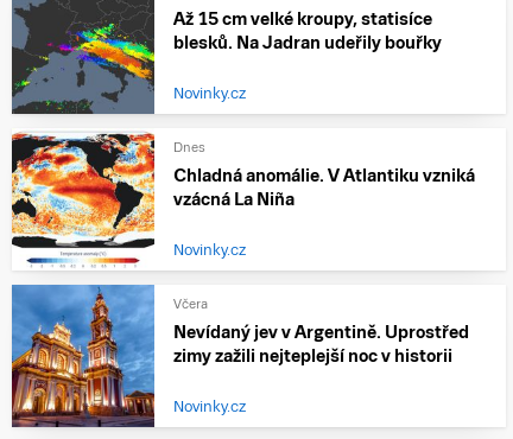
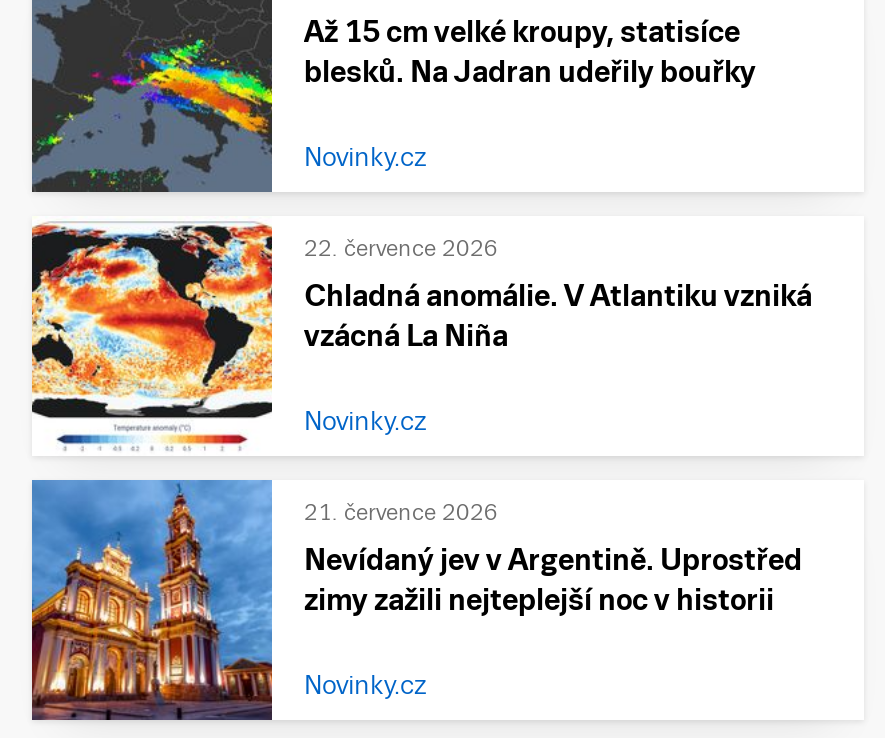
[173,140,205,154] Dnes -> [304,236,498,260] 22. července 2026
[173,297,208,311] Včera -> [304,500,498,524] 21. července 2026

